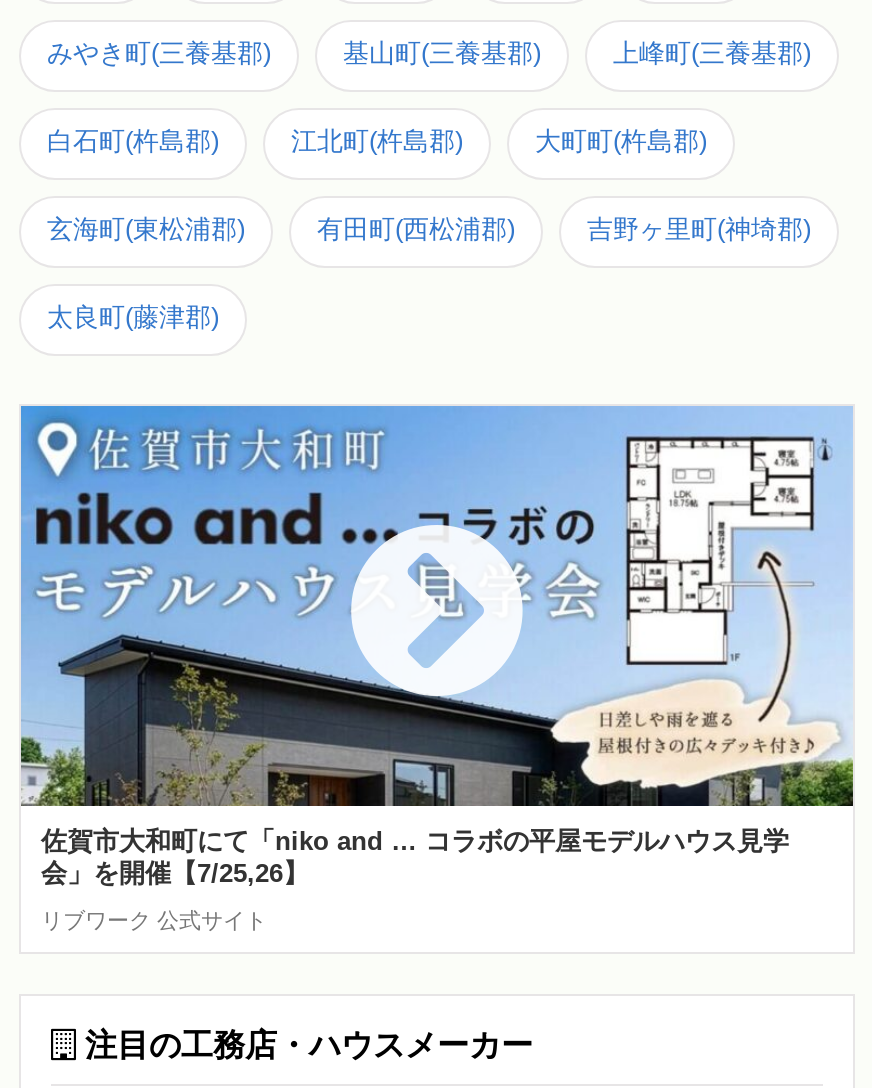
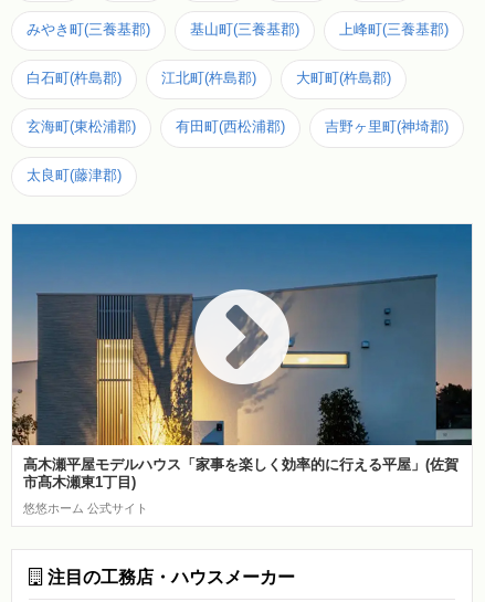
[21,406,855,888] [image] | 佐賀市大和町にて「niko and … コラボの平屋モデルハウス見学 | 会」を開催【7/25,26】 -> [11,223,473,491] [image] | 高木瀬平屋モデルハウス「家事を楽しく効率的に行える平屋」(佐賀 | 市髙木瀬東1丁目)
[41,908,267,932] リブワーク 公式サイト -> [23,502,148,515] 悠悠ホーム 公式サイト

